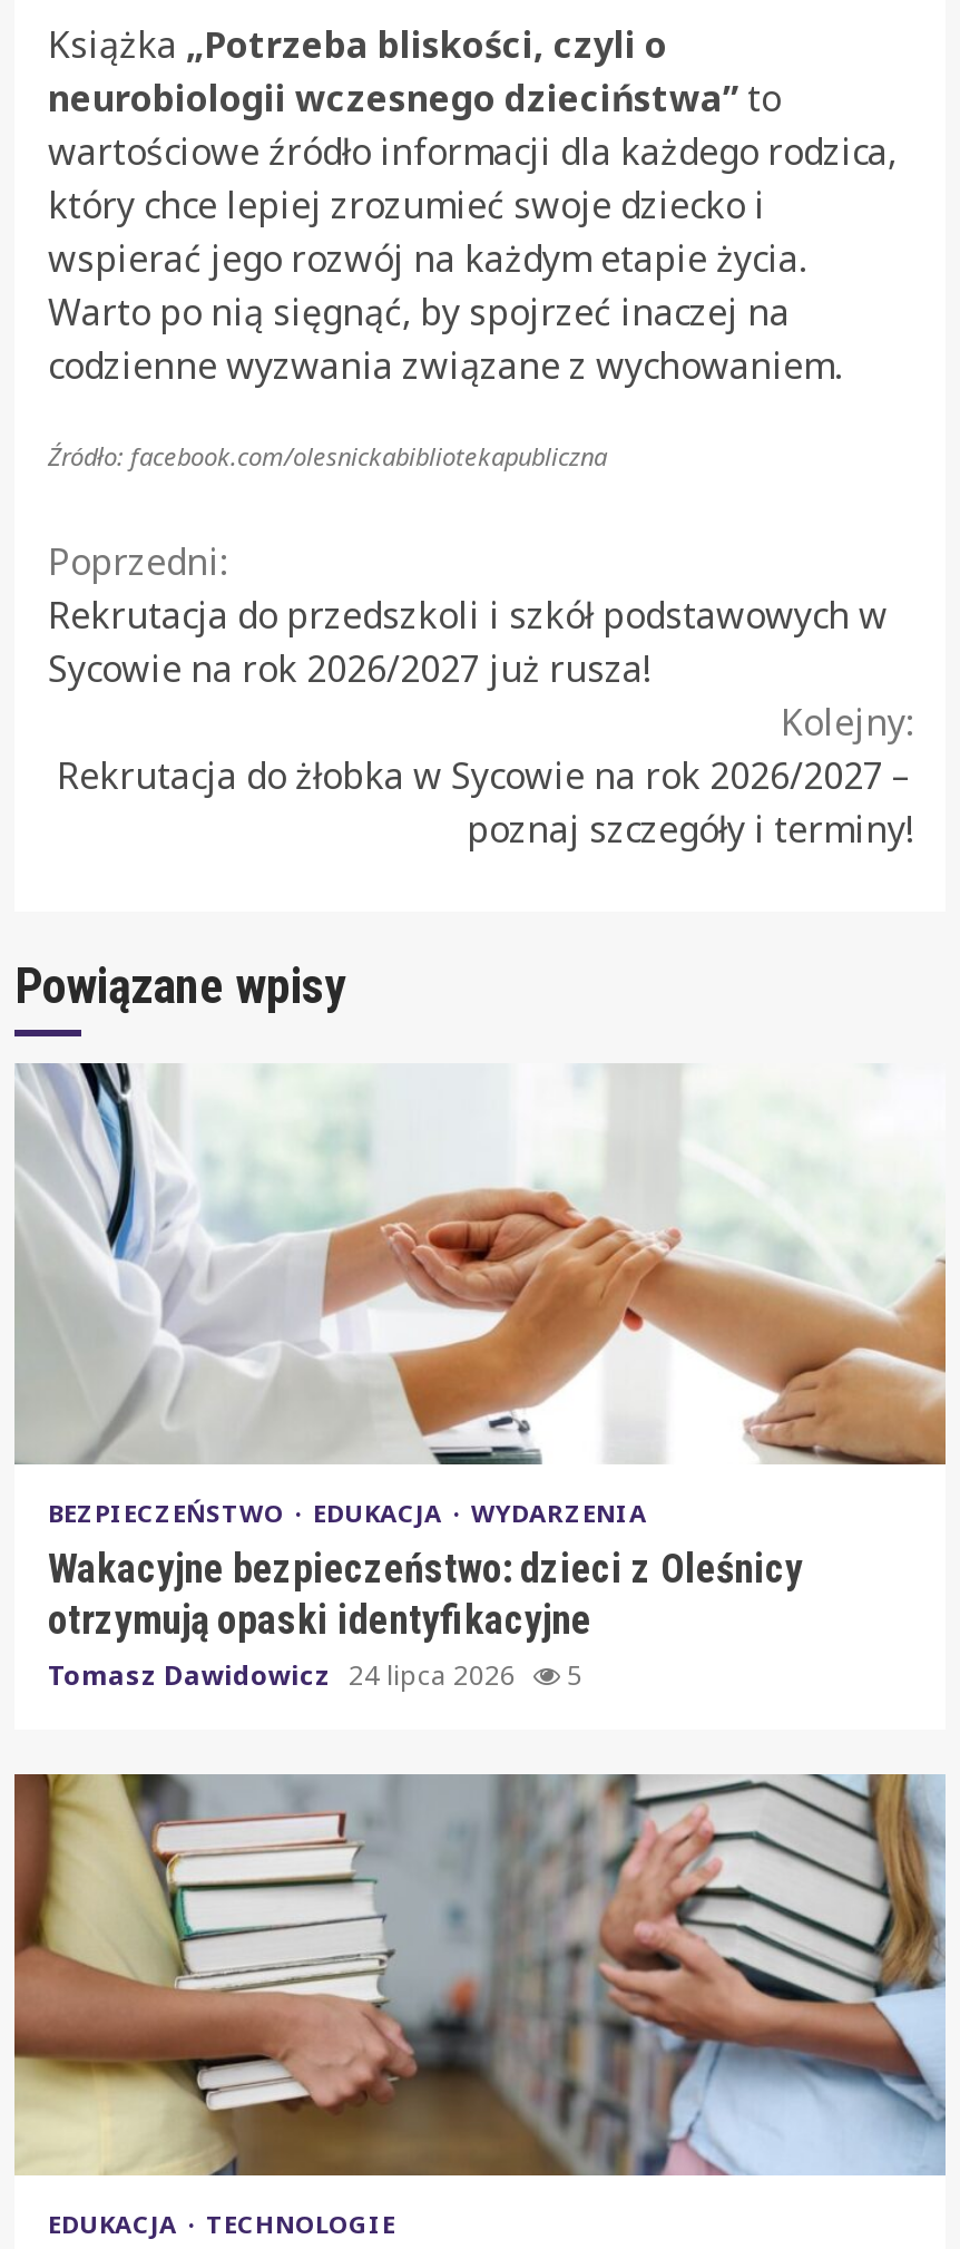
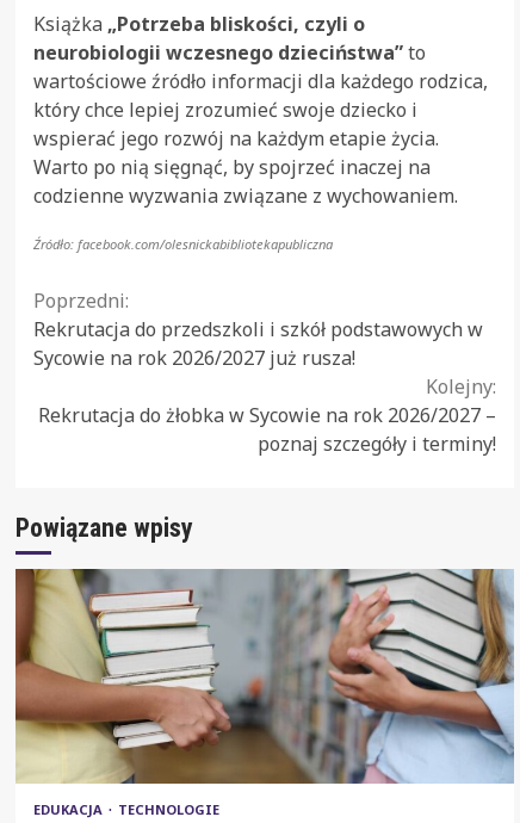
[14,1061,948,1693] [image] | BEZPIECZEŃSTWO | EDUKACJA | WYDARZENIA | Wakacyjne bezpieczeństwo: dzieci z Oleśnicy | otrzymują opaski identyfikacyjne | Tomasz Dawidowicz 24 lipca 2026 | 5 -> none

